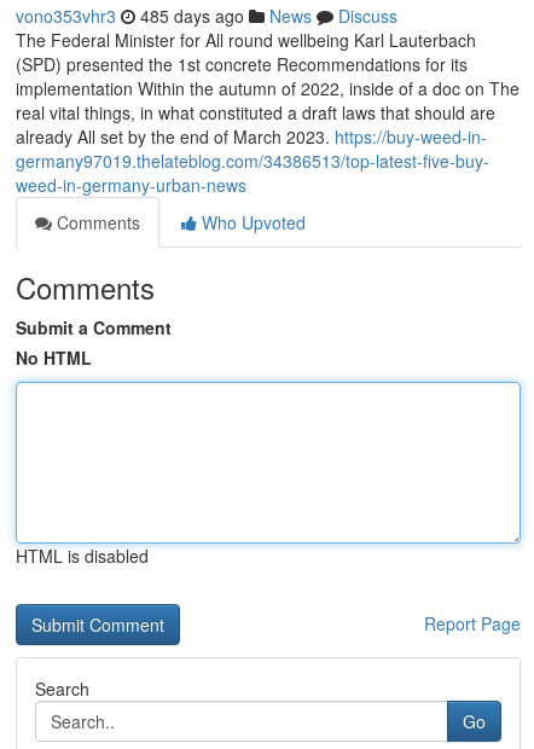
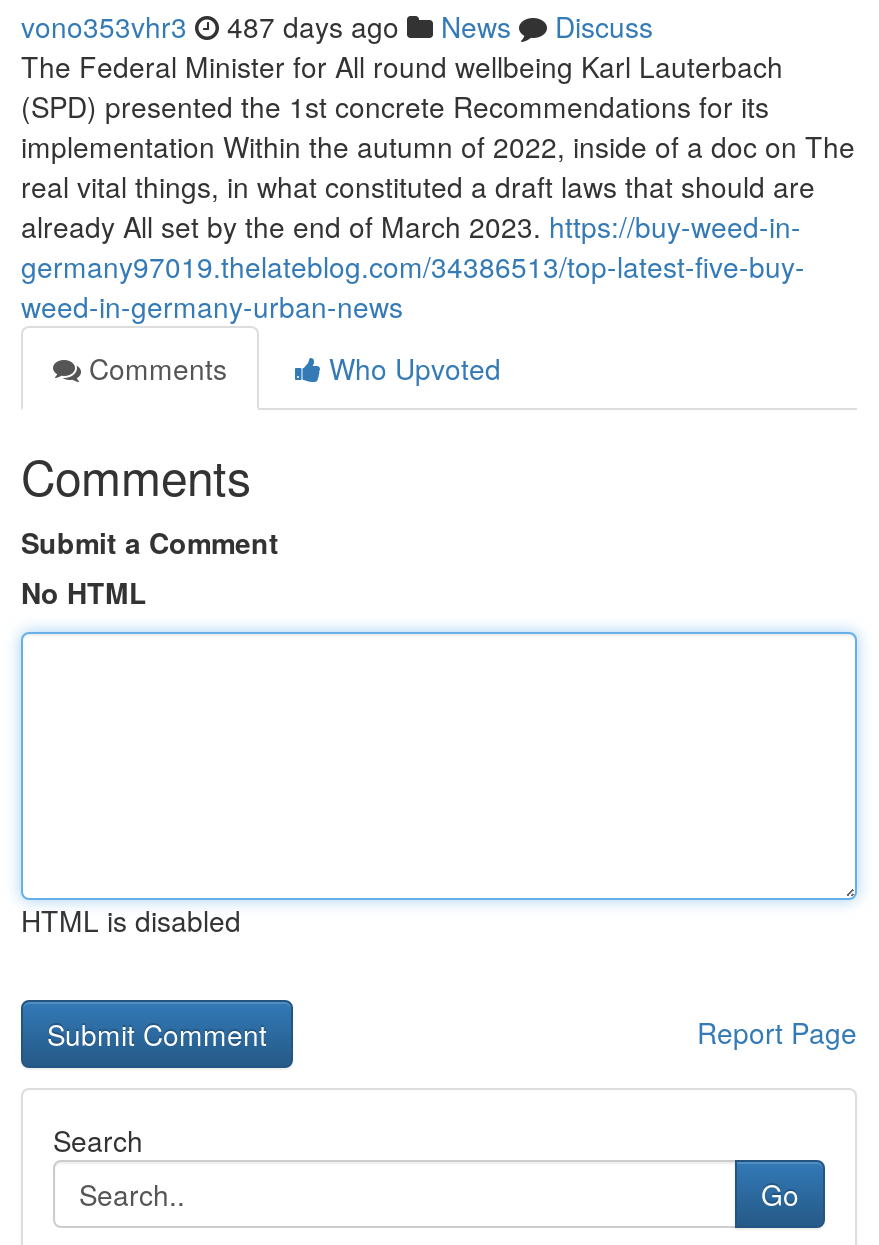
[16,4,397,28] vono353vhr3 485 days ago News Discuss -> [21,6,653,46] vono353vhr3 487 days ago News Discuss

